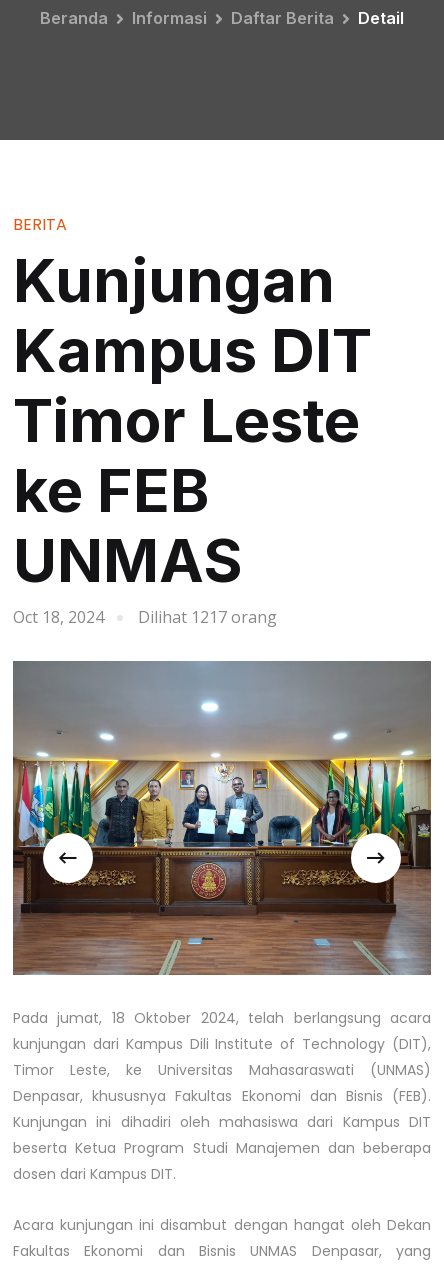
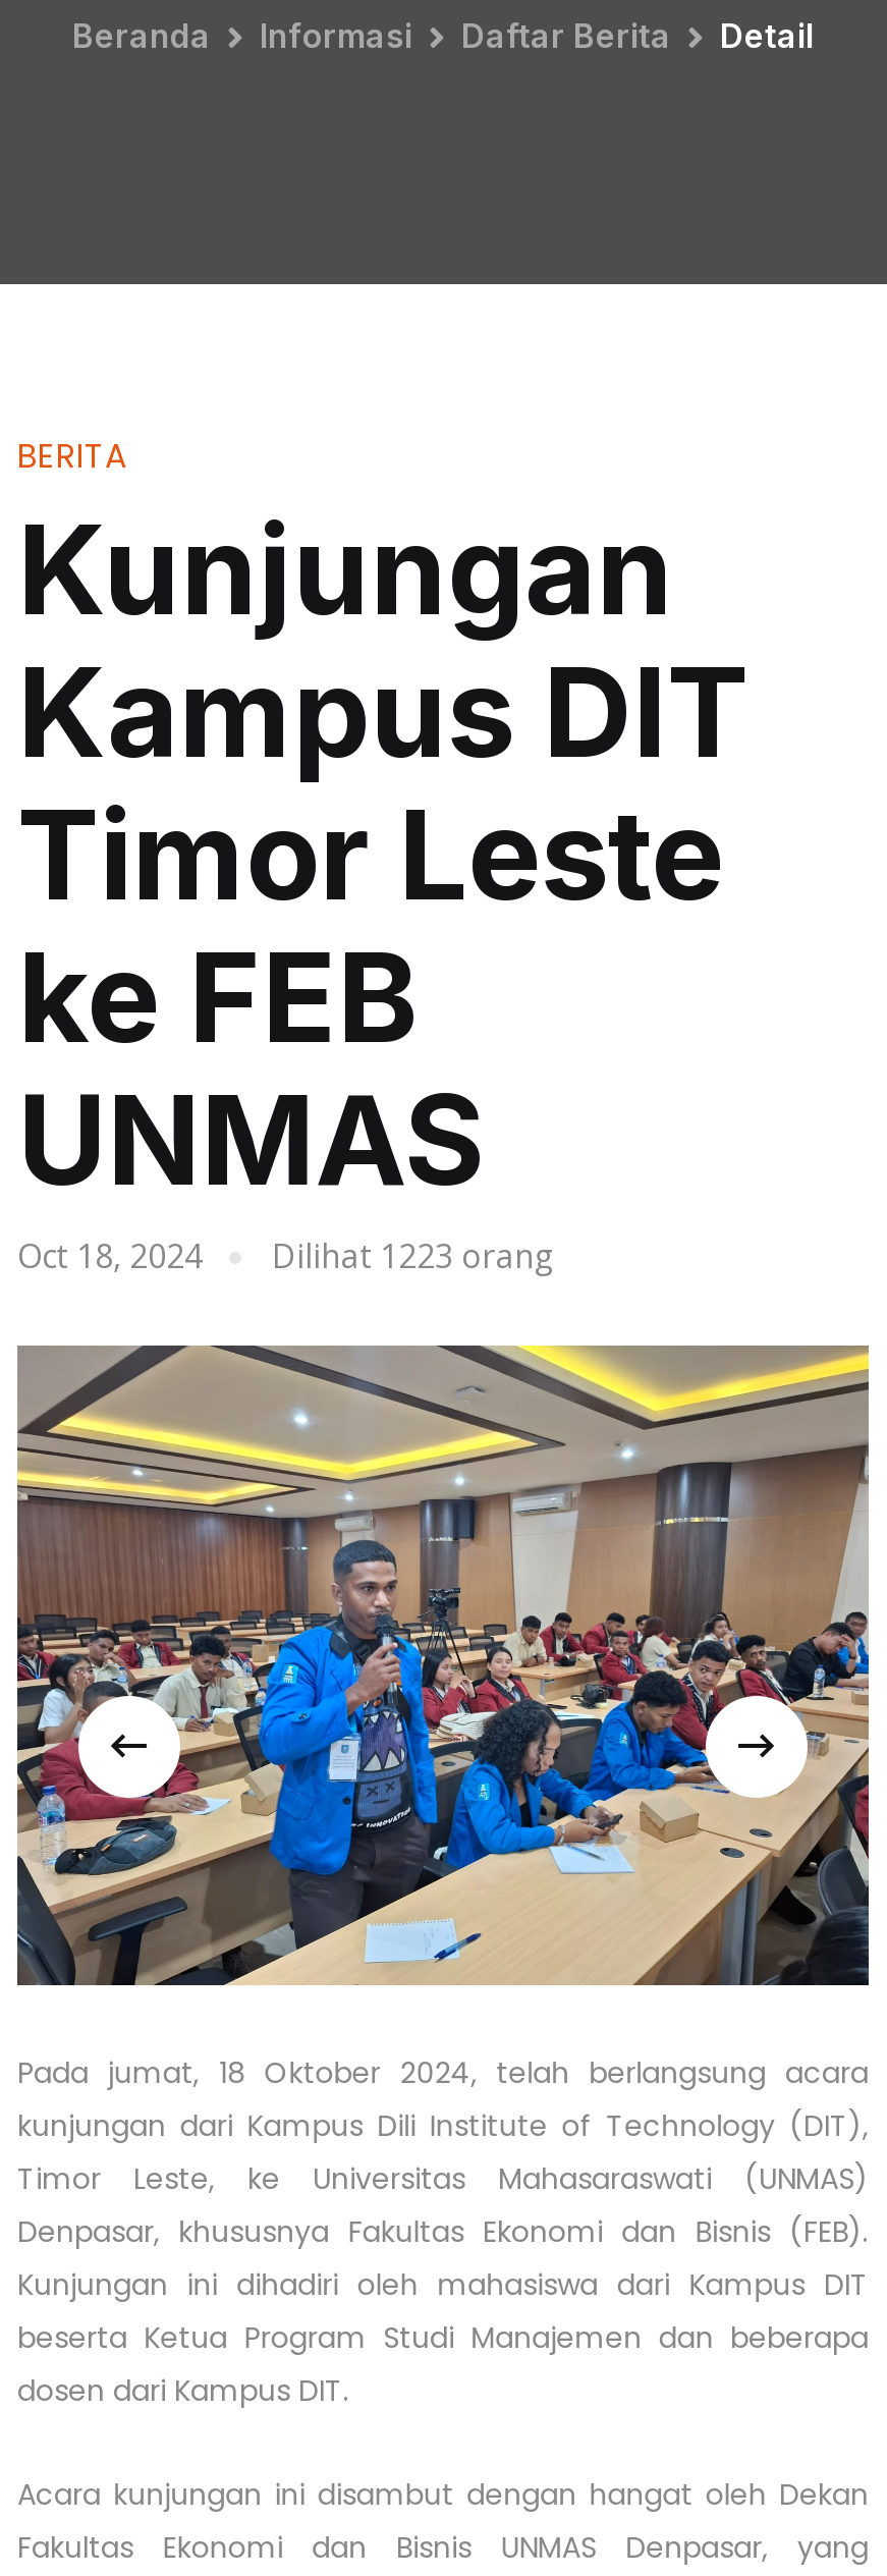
[138,606,277,628] Dilihat 1217 orang -> [272,1234,555,1278] Dilihat 1223 orang
[12,660,432,976] [image] -> [15,1344,871,1987] [image]

